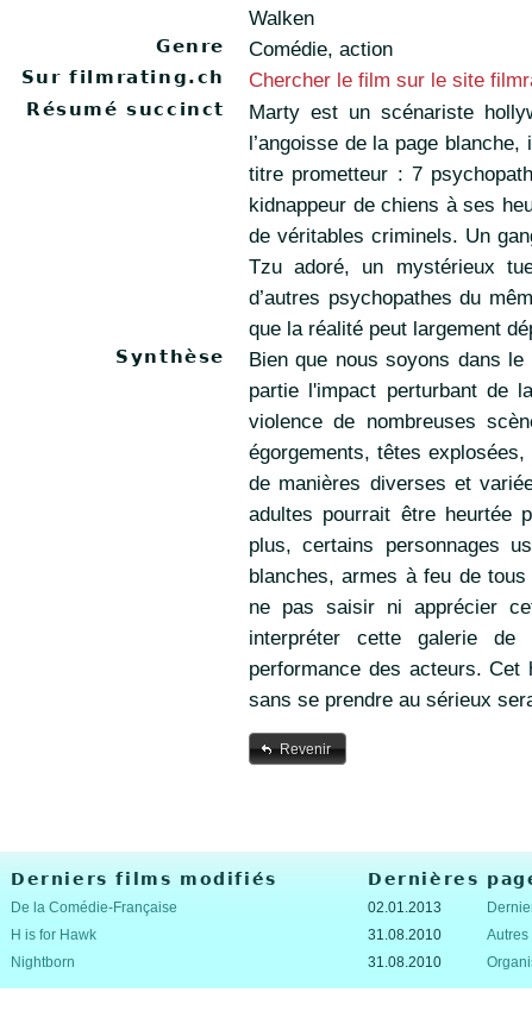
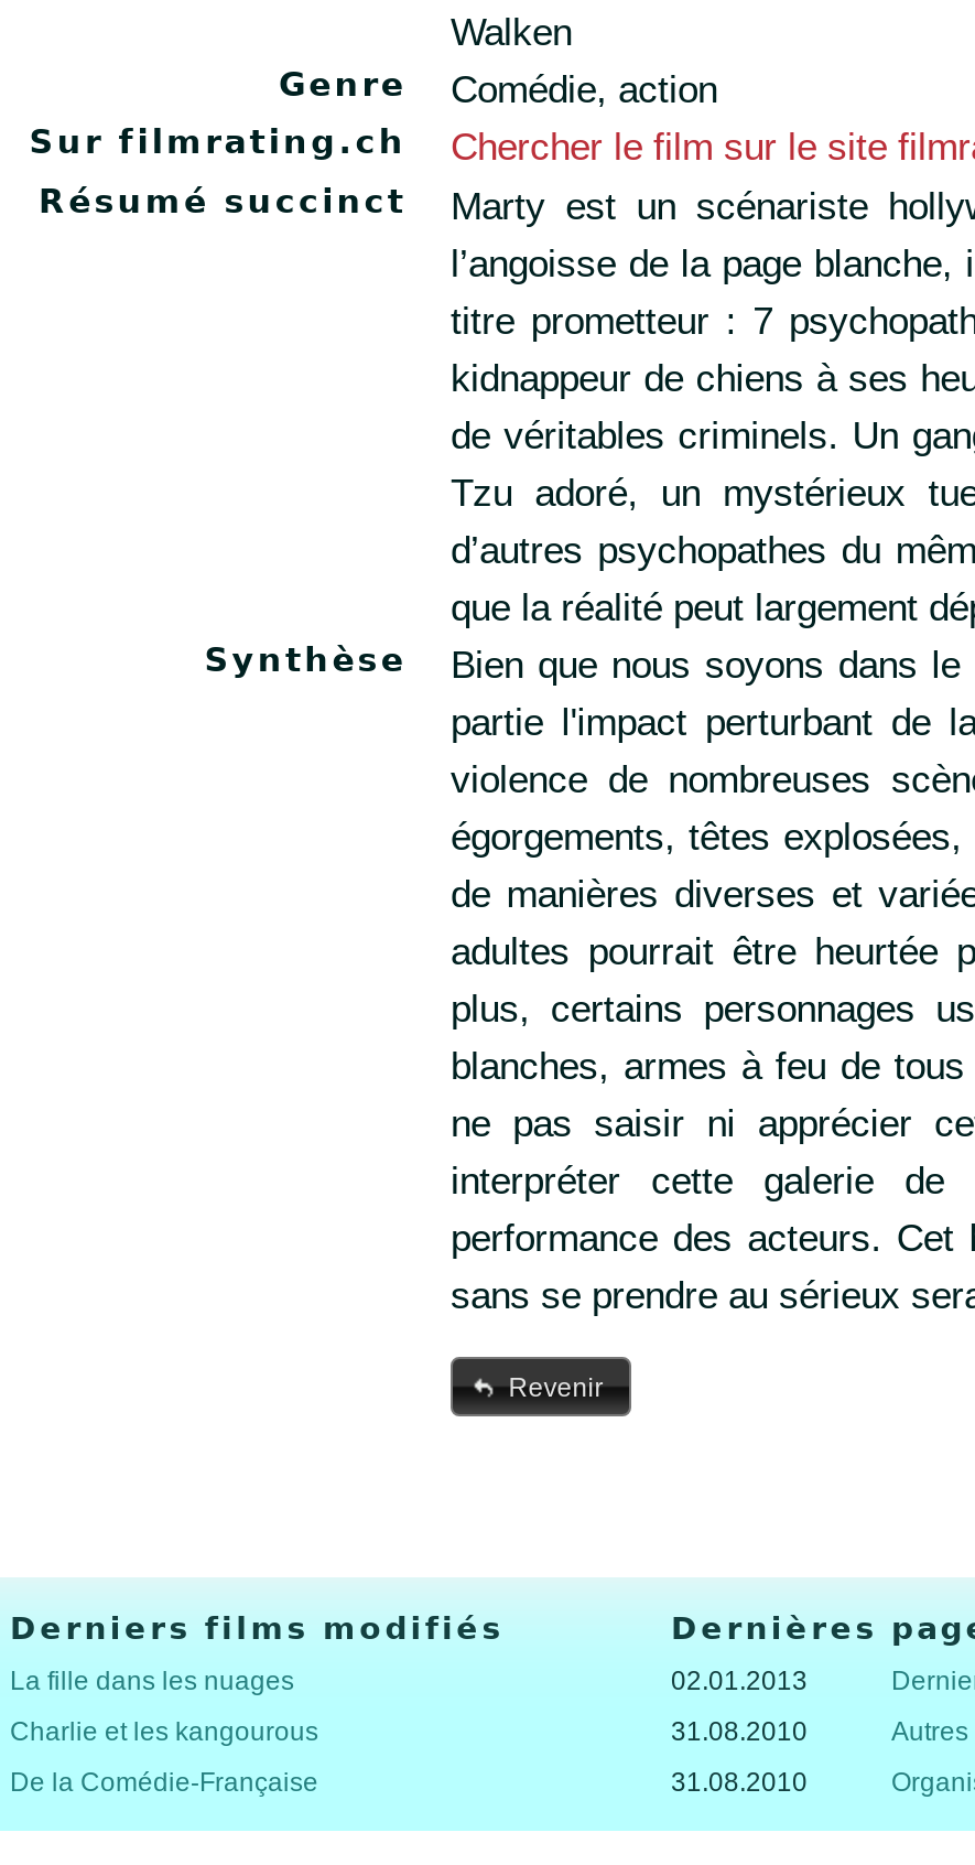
moved [11,900,177,916] -> [10,1768,318,1799]: De la Comédie-Française
none -> [10,1666,318,1748] La fille dans les nuages | Charlie et les kangourous
[11,927,96,971] H is for Hawk | Nightborn -> none

